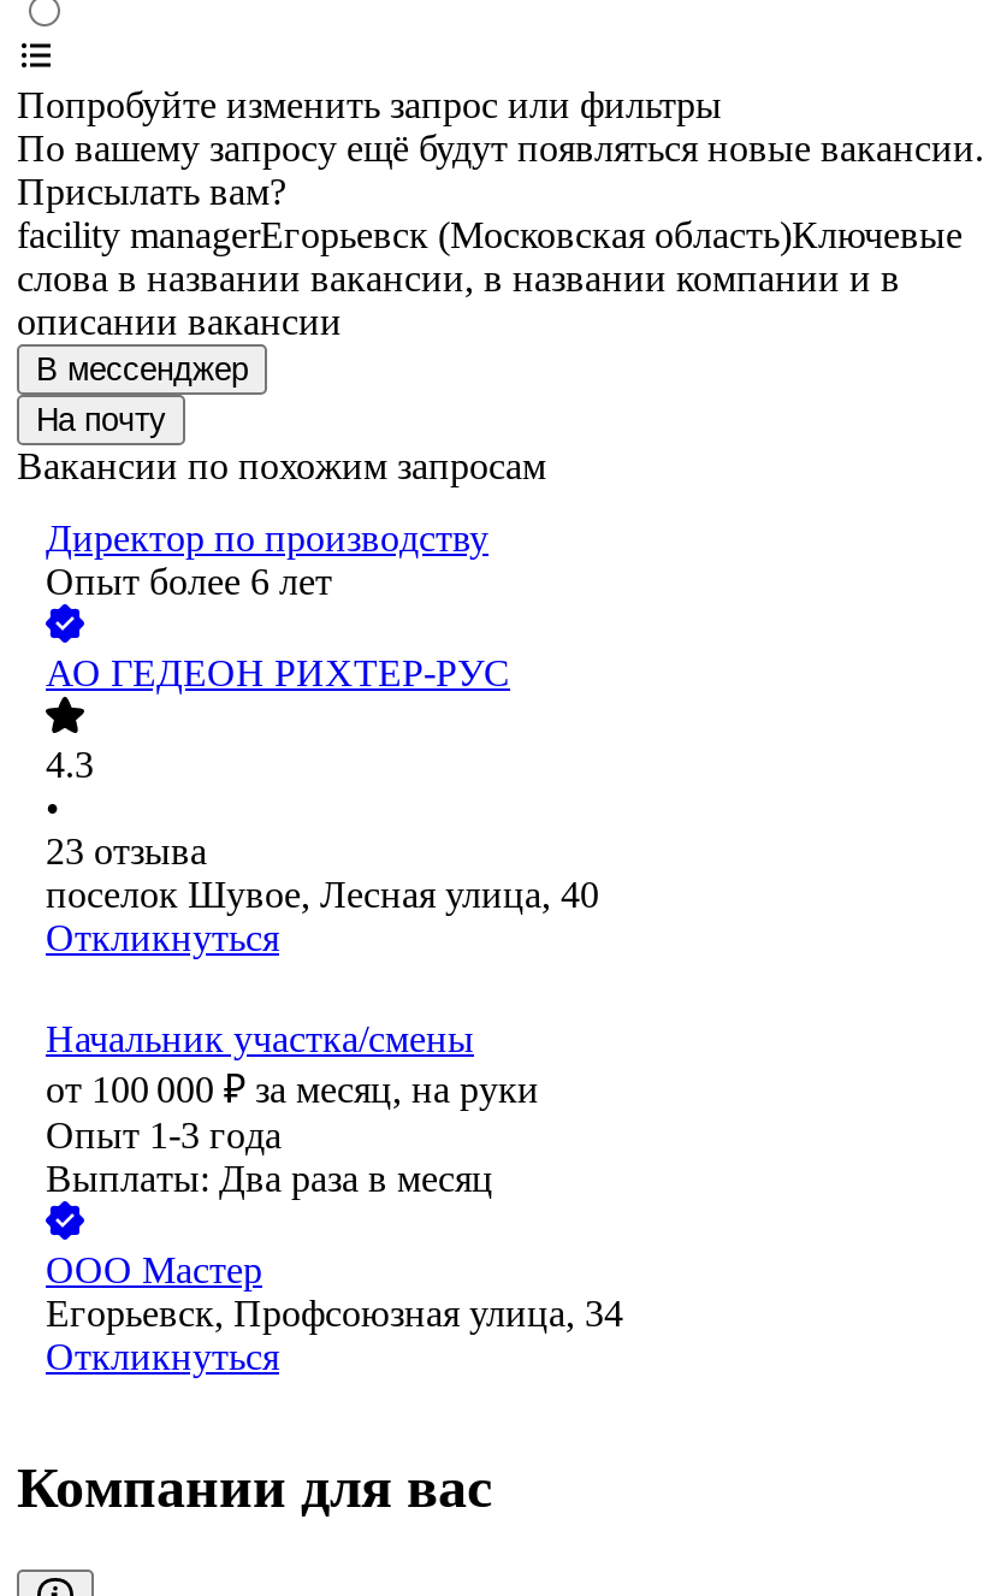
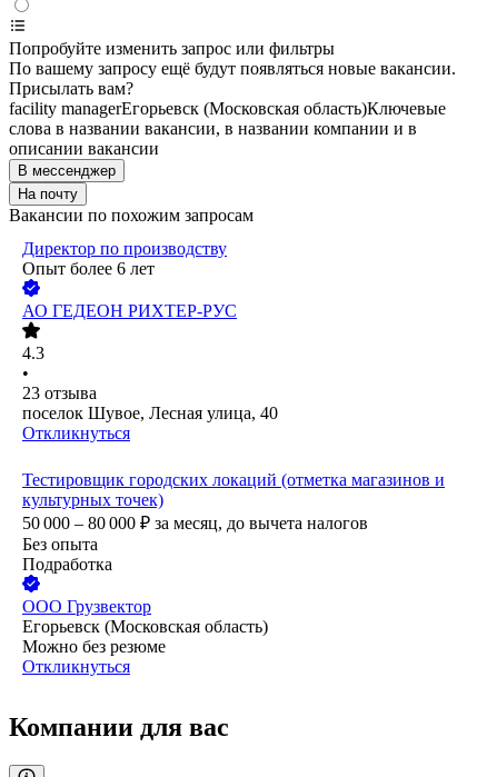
[46,1019,539,1200] Начальник участка/смены | от 100 000 ₽ за месяц, на руки | Опыт 1-3 года | Выплаты: Два раза в месяц -> [22,471,445,574] Тестировщик городских локаций (отметка магазинов и | культурных точек) | 50 000 – 80 000 ₽ за месяц, до вычета налогов | Без опыта | Подработка
[46,1251,623,1335] ООО Мастер | Егорьевск, Профсоюзная улица, 34 -> [22,597,268,656] ООО Грузвектор | Егорьевск (Московская область) | Можно без резюме

